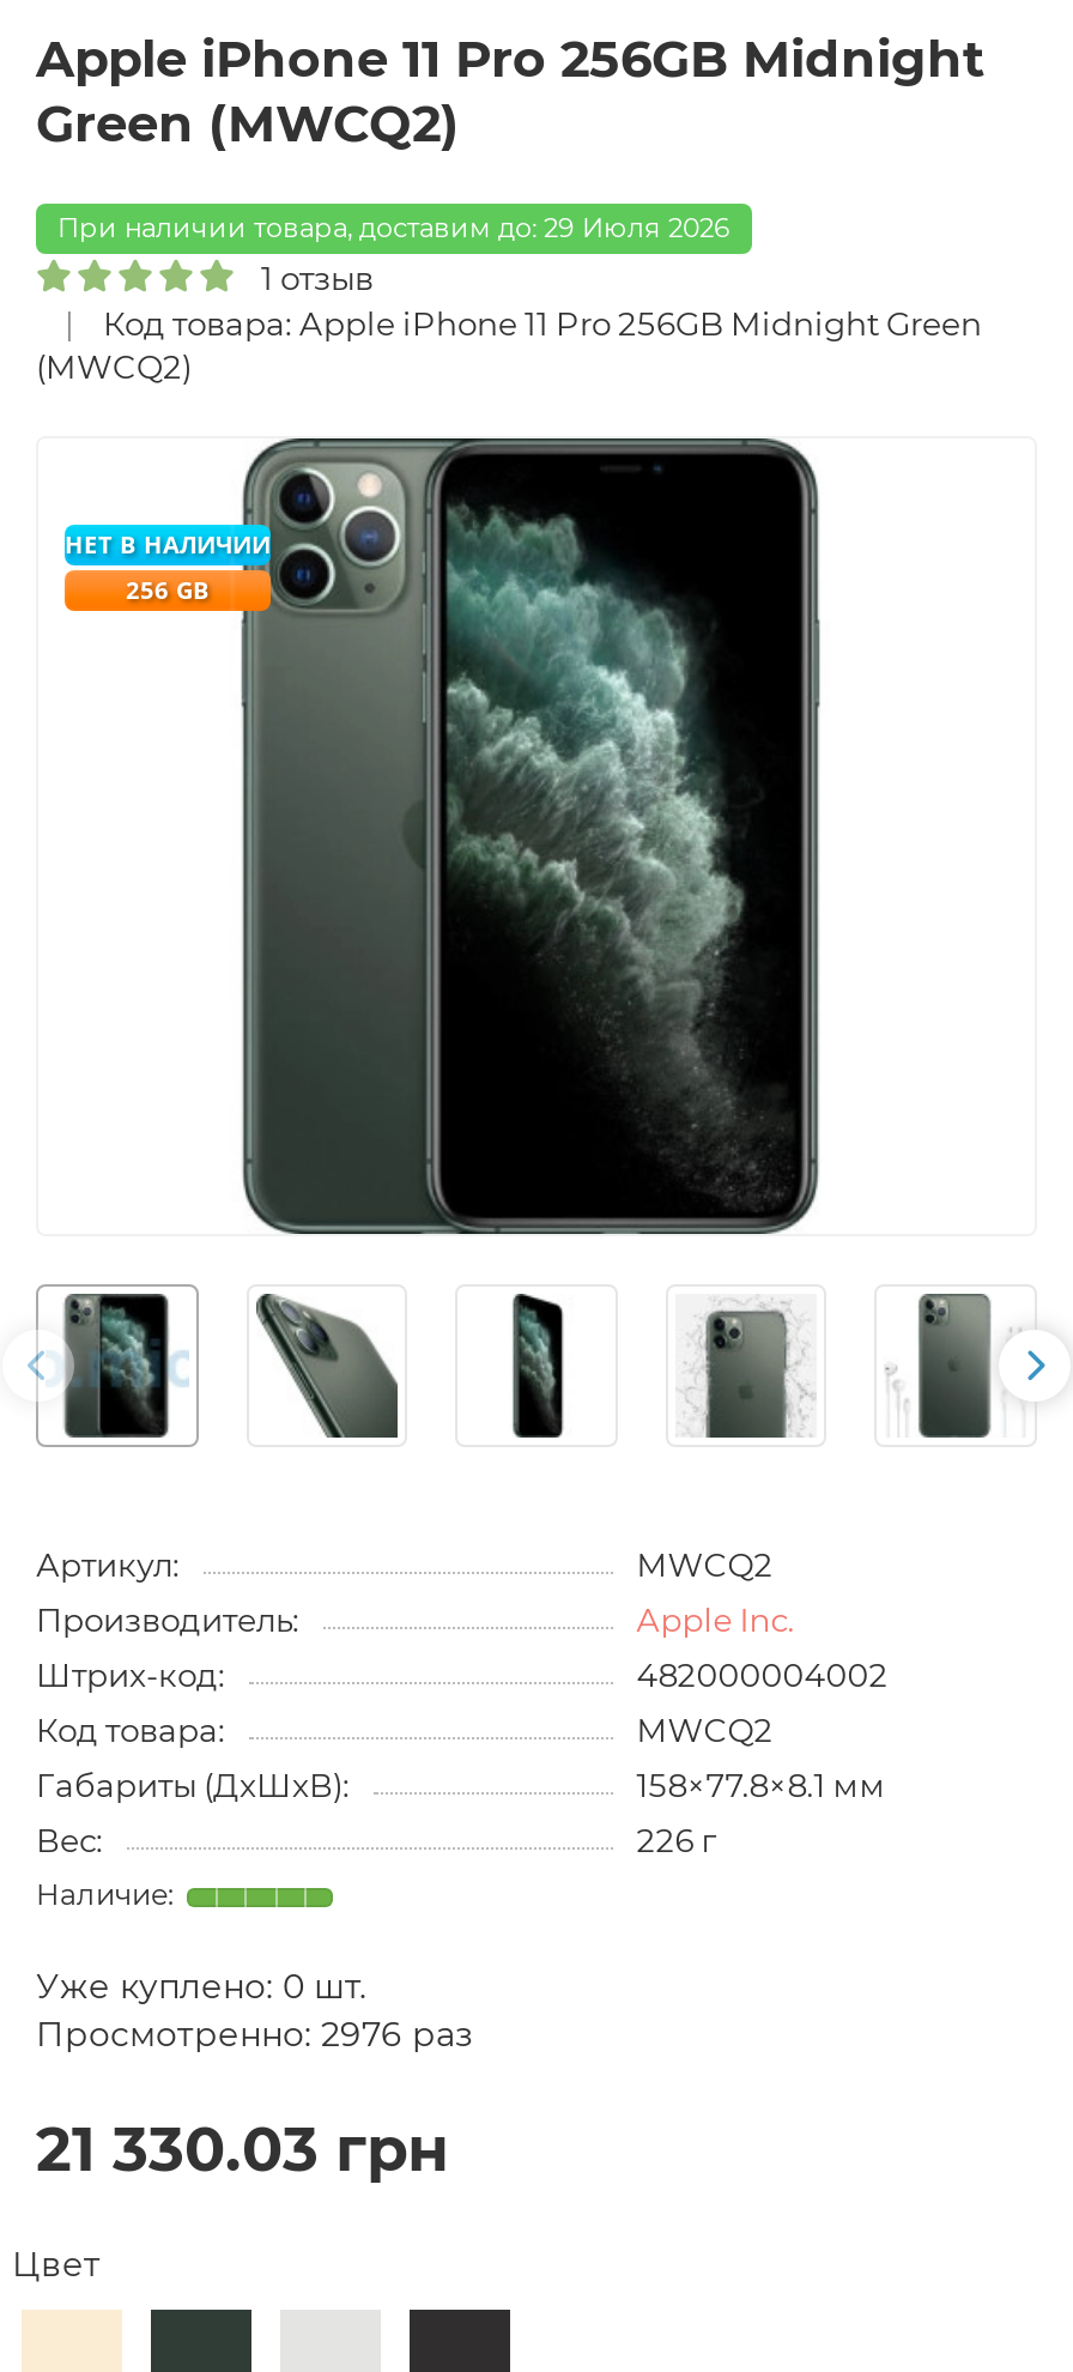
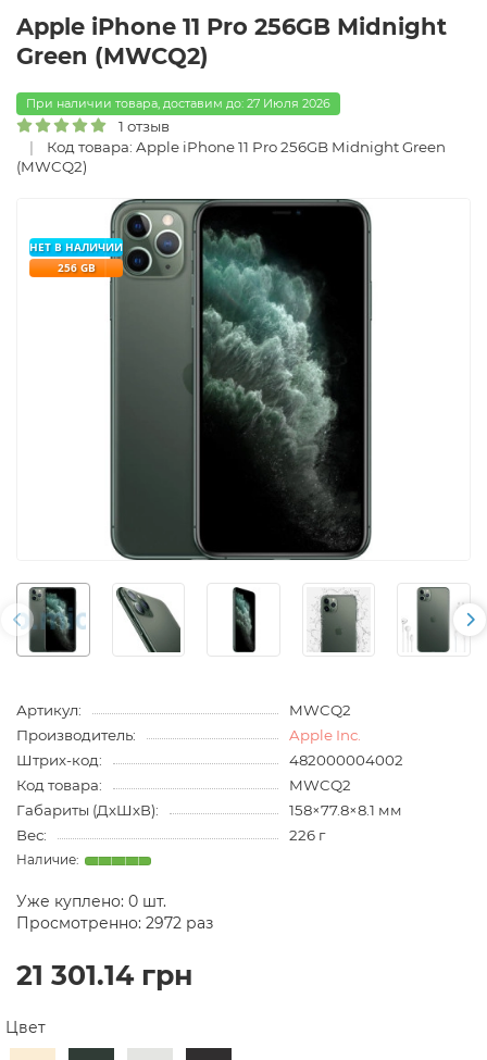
[57,210,731,243] При наличии товара, доставим до: 29 Июля 2026 -> [26,95,330,110] При наличии товара, доставим до: 27 Июля 2026
[36,2013,472,2056] Просмотренно: 2976 раз -> [16,913,213,933] Просмотренно: 2972 раз
[36,2113,448,2185] 21 330.03 грн -> [16,959,192,992] 21 301.14 грн

